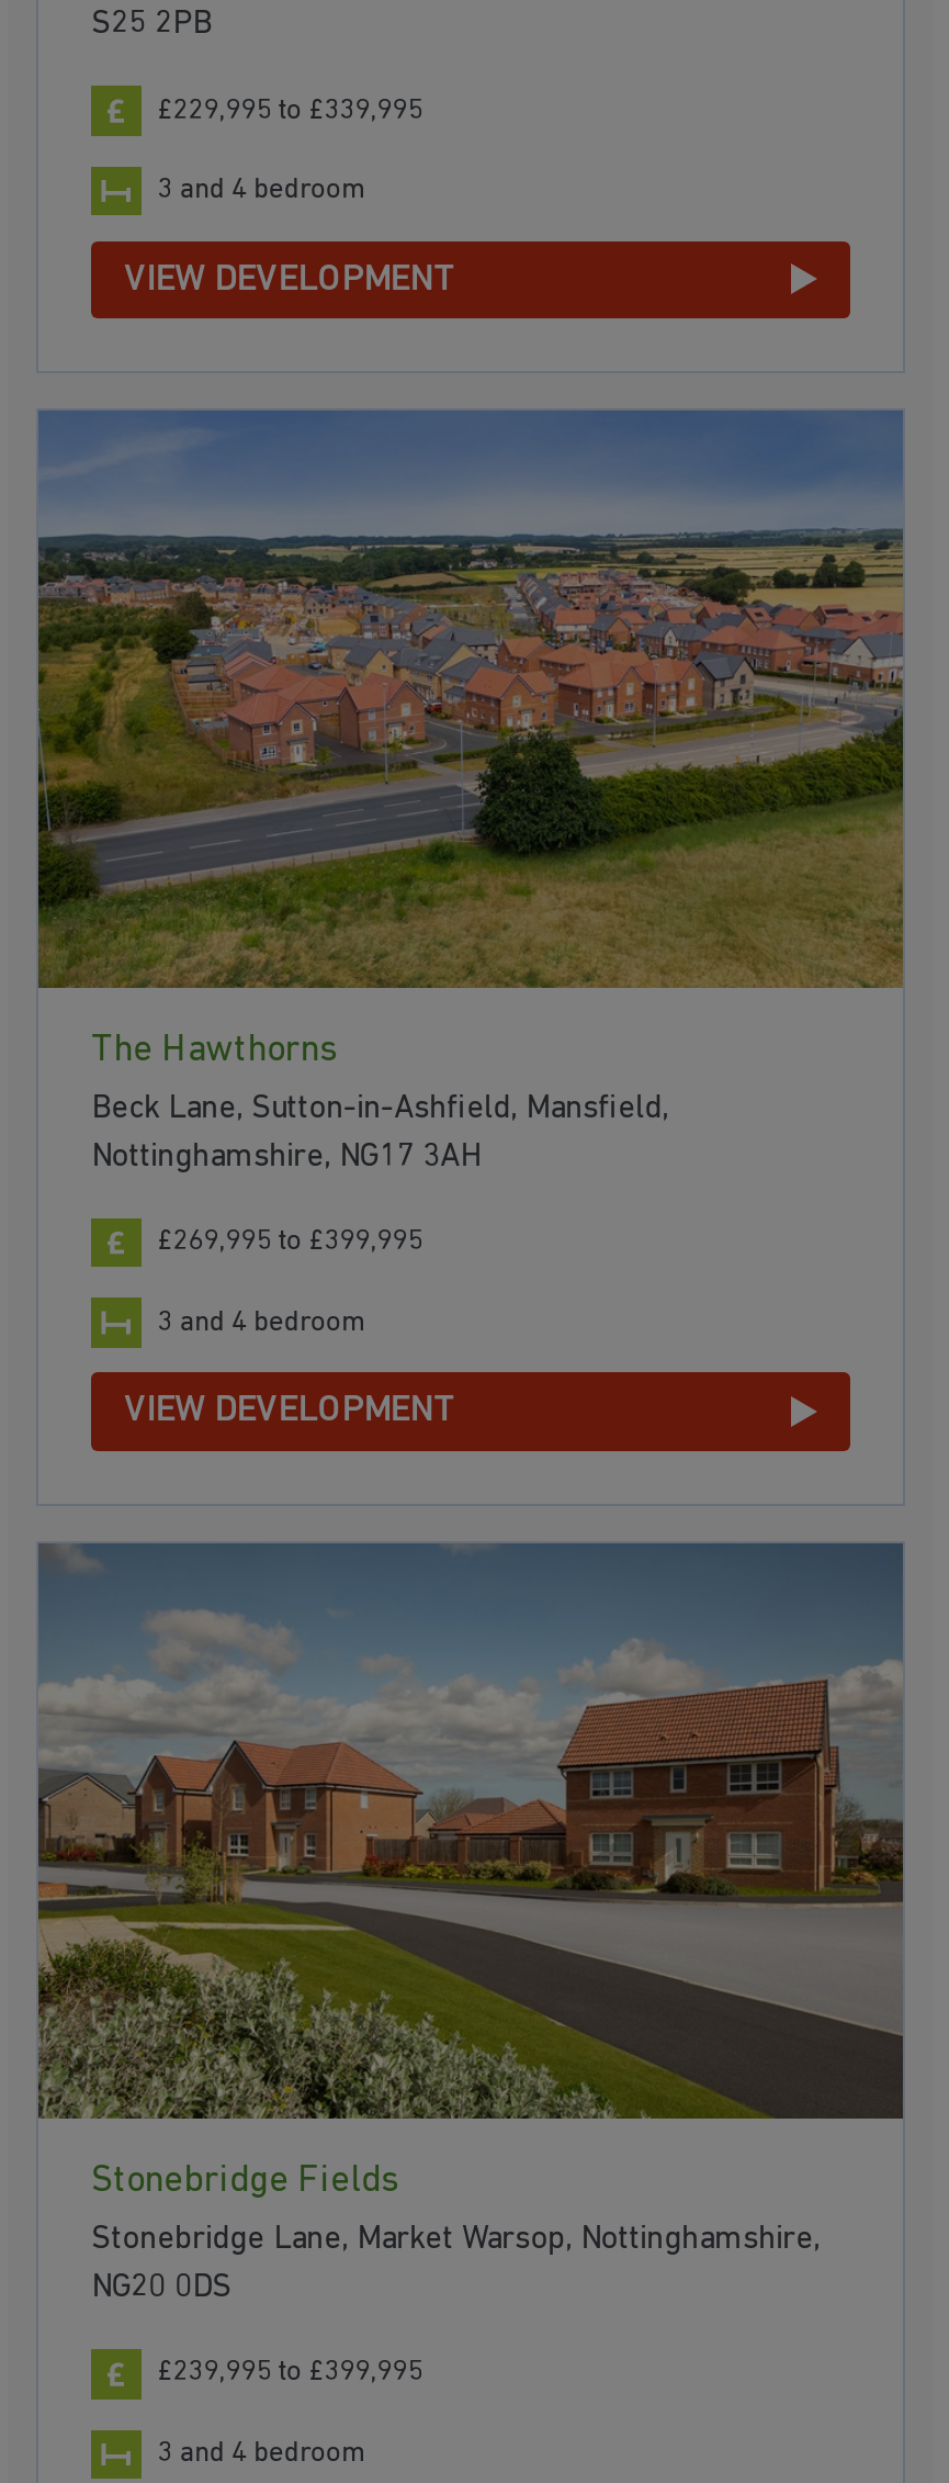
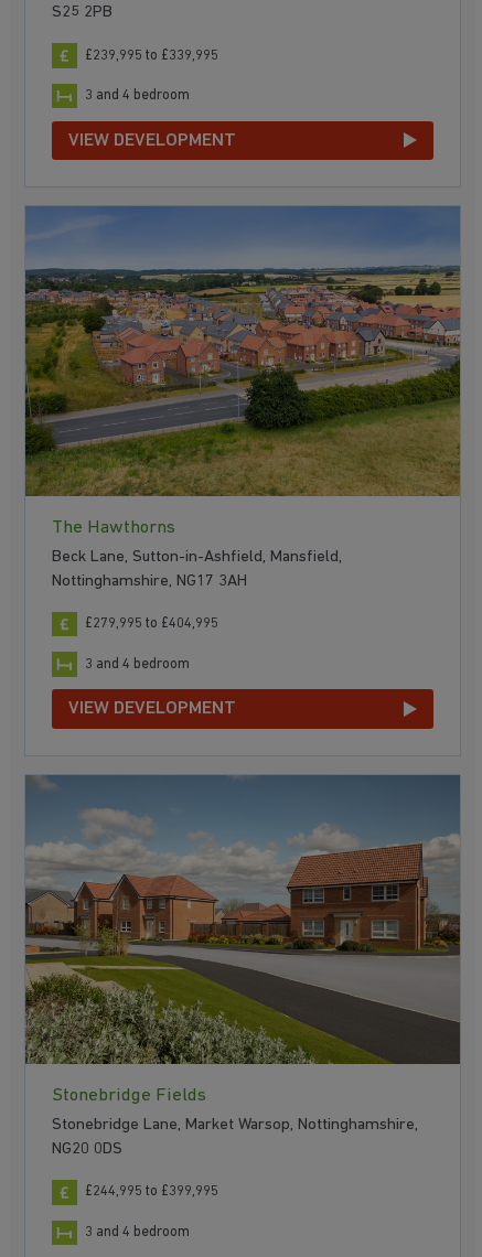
[157,96,423,124] £229,995 to £339,995 -> [85,48,218,62] £239,995 to £339,995
[157,1227,423,1256] £269,995 to £399,995 -> [85,616,218,631] £279,995 to £404,995
[157,2359,423,2387] £239,995 to £399,995 -> [85,1185,218,1199] £244,995 to £399,995

